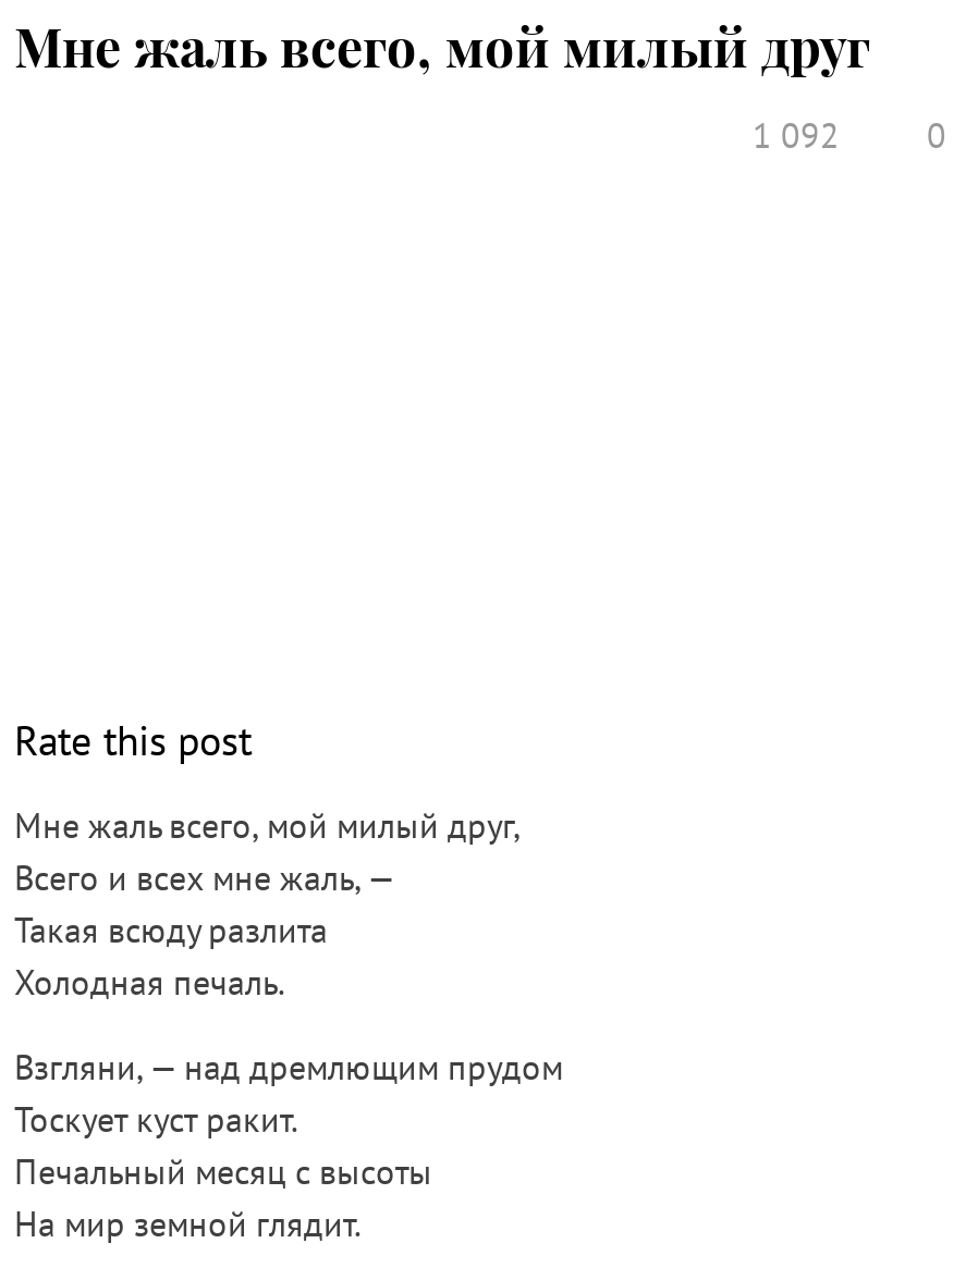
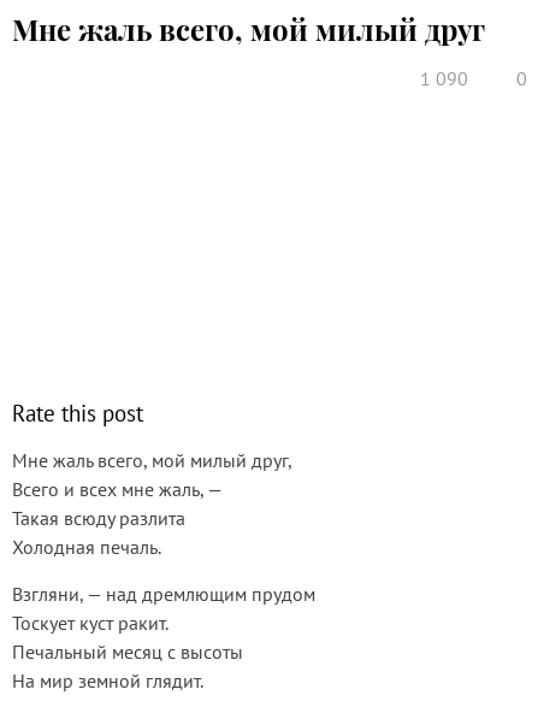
[753,113,946,157] 1 092 0 -> [420,66,527,90] 1 090 0

